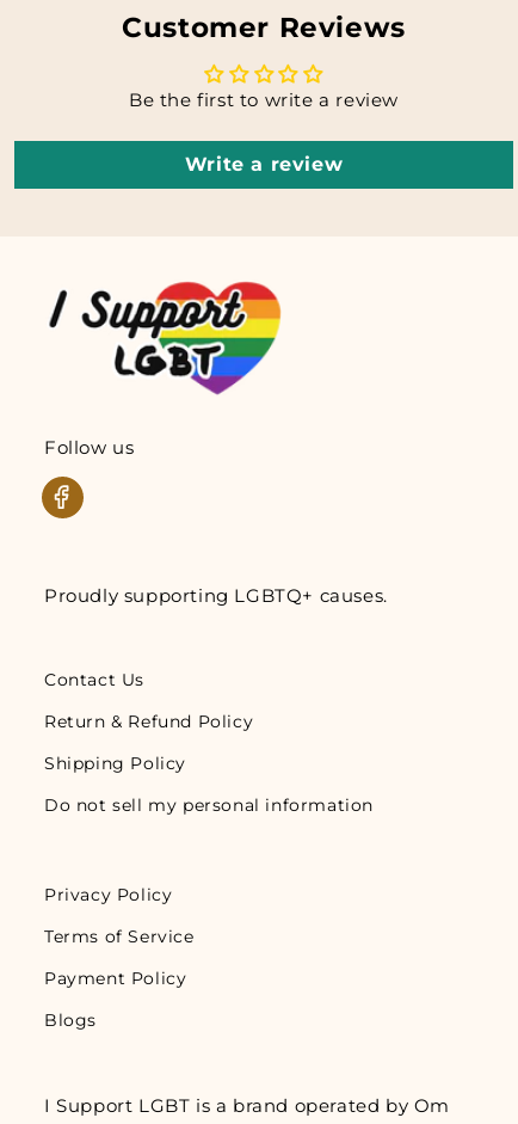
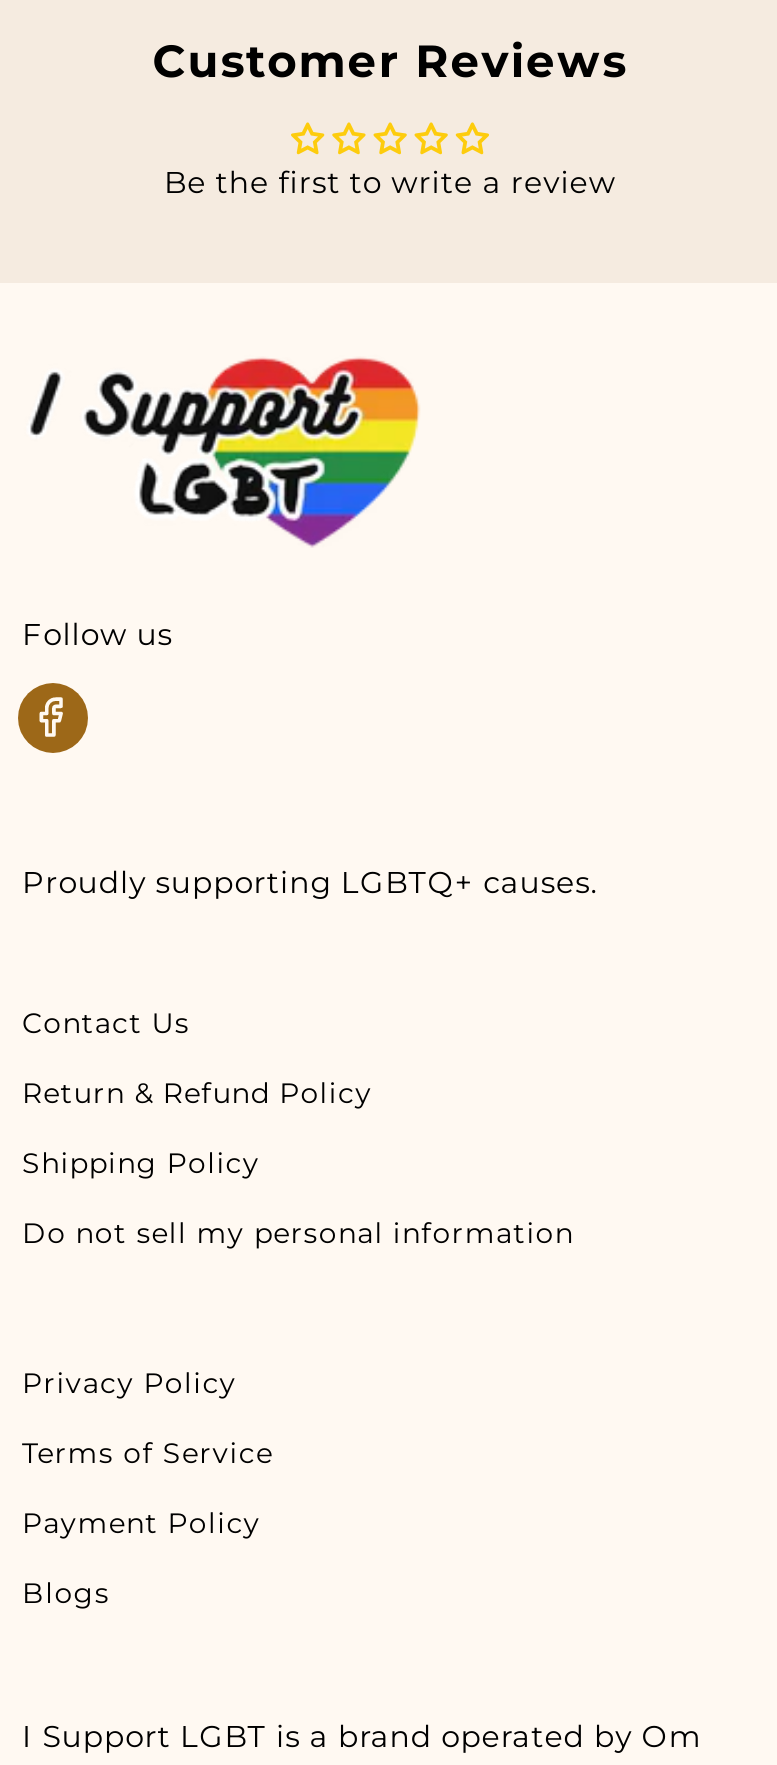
[185,153,343,176] Write a review -> none

